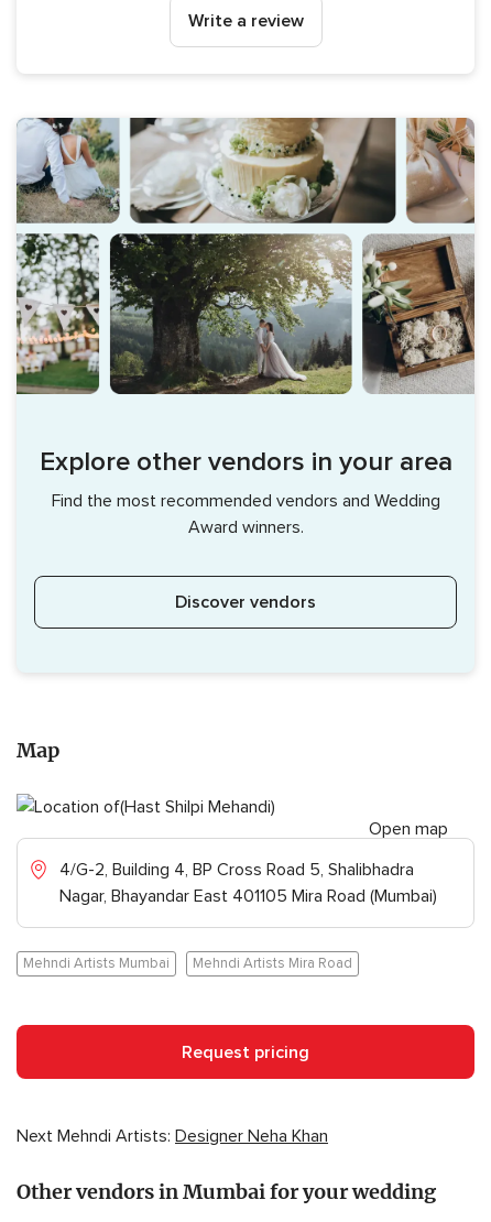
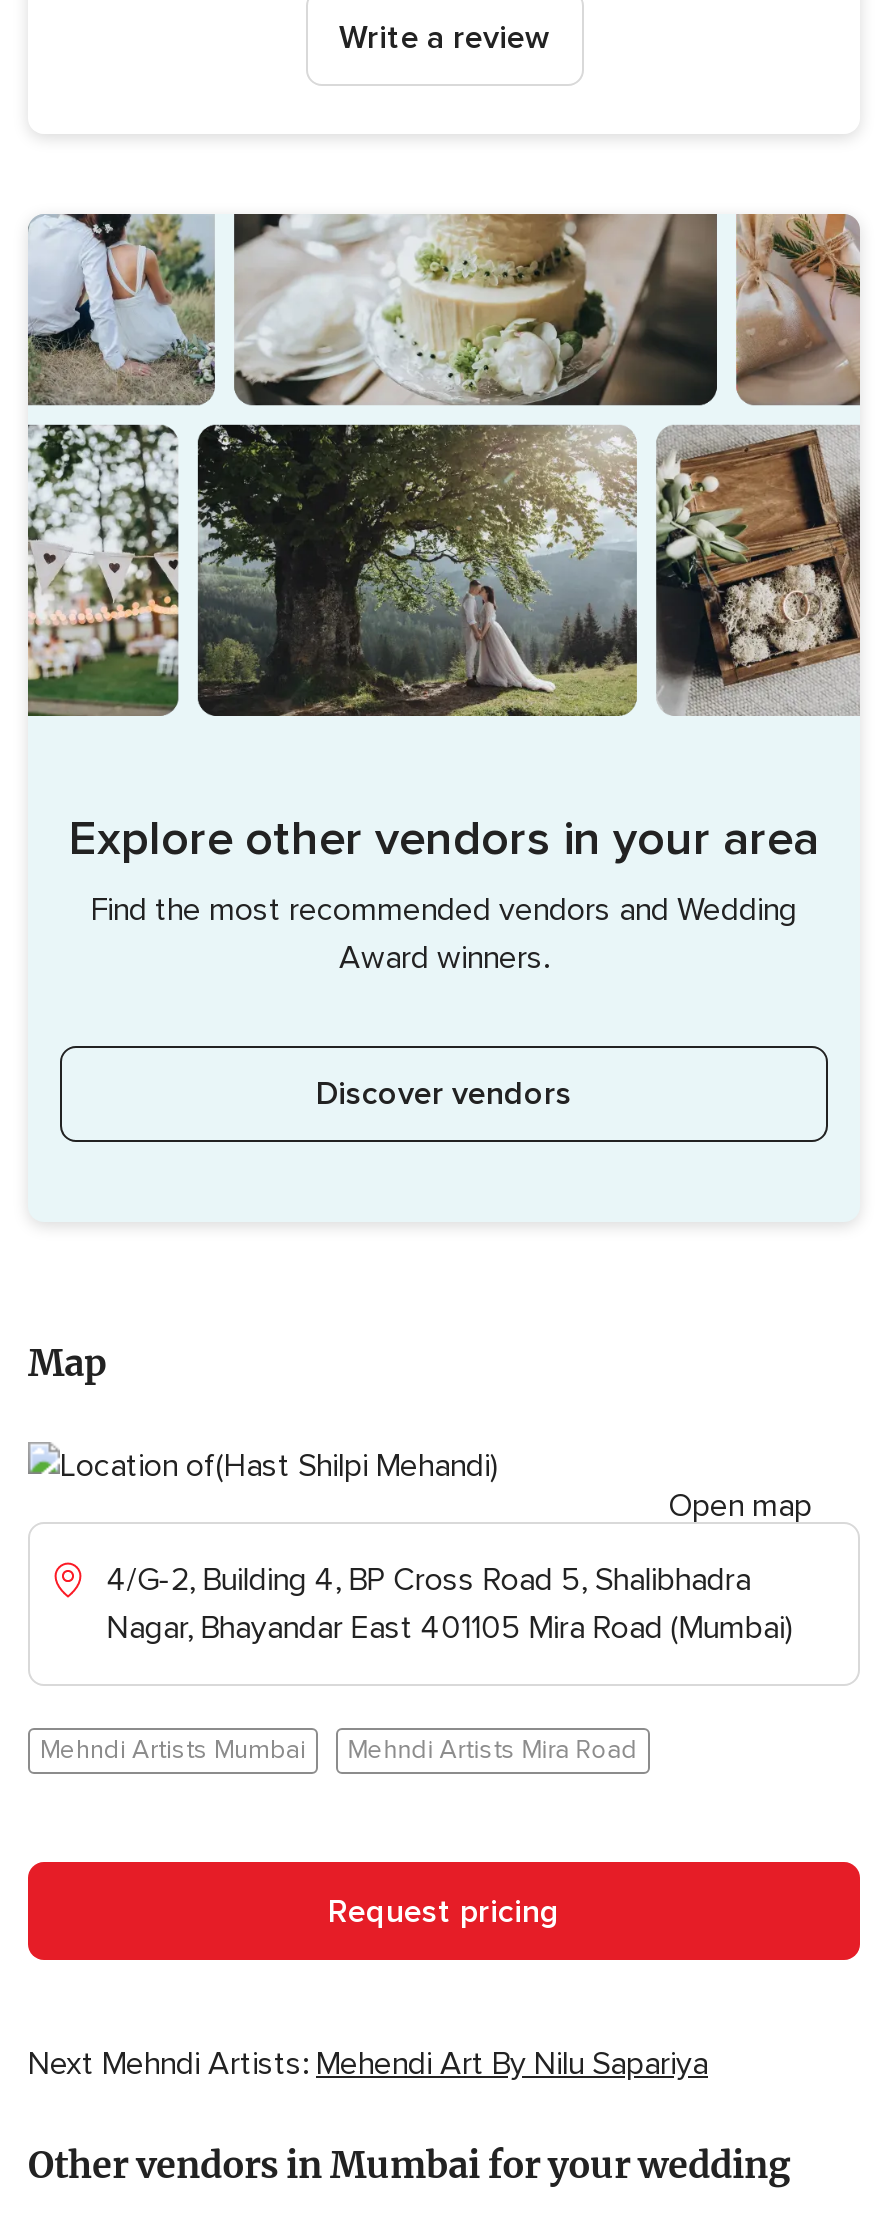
[17,1125,328,1147] Next Mehndi Artists: Designer Neha Khan -> [28,2043,708,2083] Next Mehndi Artists: Mehendi Art By Nilu Sapariya

